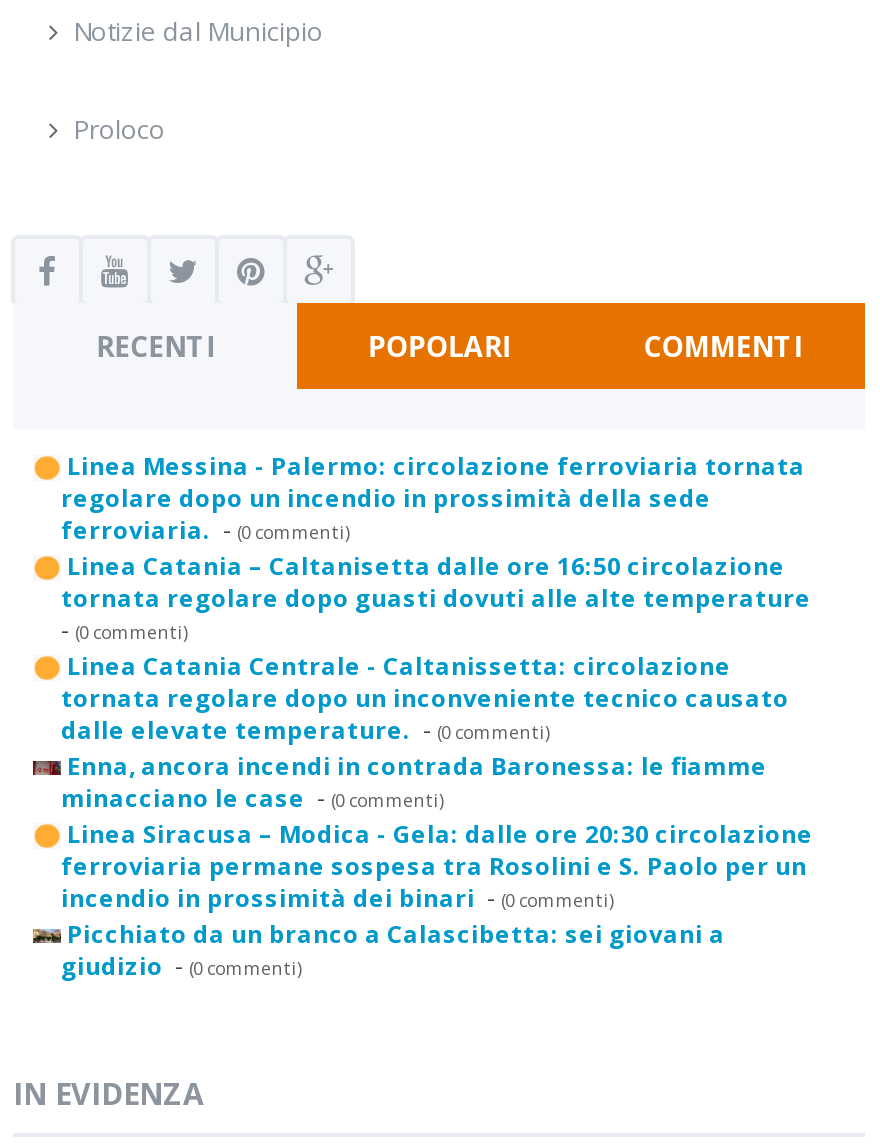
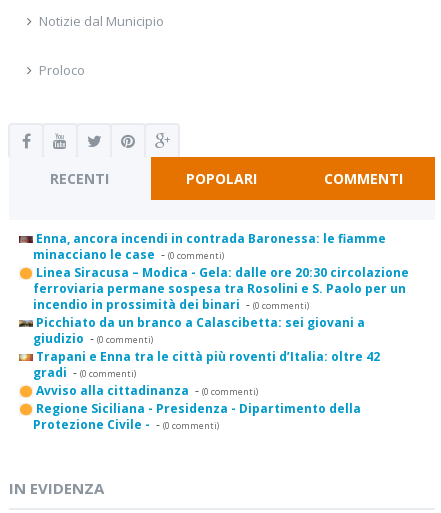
[61,449,811,747] Linea Messina - Palermo: circolazione ferroviaria tornata | regolare dopo un incendio in prossimità della sede | ferroviaria. - (0 commenti) | Linea Catania – Caltanisetta dalle ore 16:50 circolazione | tornata regolare dopo guasti dovuti alle alte temperature | - (0 commenti) | Linea Catania Centrale - Caltanissetta: circolazione | tornata regolare dopo un inconveniente tecnico causato | dalle elevate temperature. - (0 commenti) -> none
moved [61,749,813,983] -> [33,230,409,347]: Enna, ancora incendi in contrada Baronessa: le fiamme | minacciano le case - (0 commenti) | Linea Siracusa – Modica - Gela: dalle ore 20:30 circolazione | ferroviaria permane sospesa tra Rosolini e S. Paolo per un | incendio in prossimità dei binari - (0 commenti) | Picchiato da un branco a Calascibetta: sei giovani a | giudizio - (0 commenti)
none -> [33,348,380,433] Trapani e Enna tra le città più roventi d’Italia: oltre 42 | gradi - (0 commenti) | Avviso alla cittadinanza - (0 commenti) | Regione Siciliana - Presidenza - Dipartimento della | Protezione Civile - - (0 commenti)

